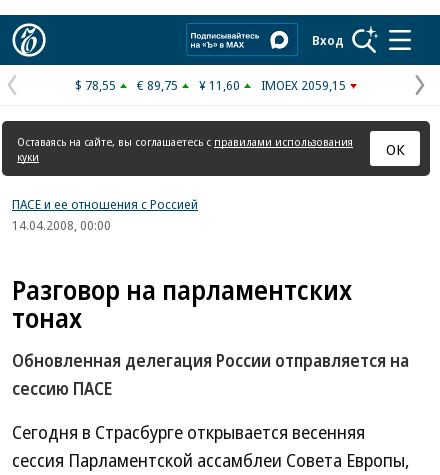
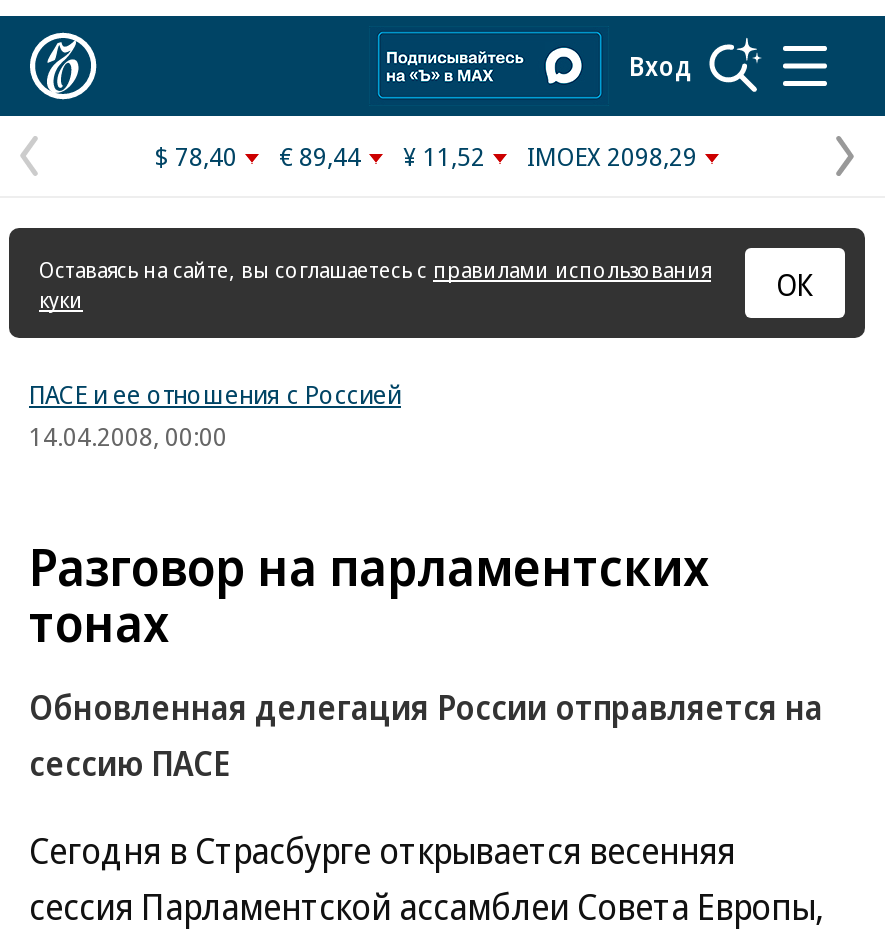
[75,76,116,94] $ 78,55 -> [155,138,237,174] $ 78,40
[137,76,178,94] € 89,75 -> [279,138,361,174] € 89,44
[199,76,240,94] ¥ 11,60 -> [403,138,485,174] ¥ 11,52
[261,76,346,94] IMOEX 2059,15 -> [527,138,697,174] IMOEX 2098,29

